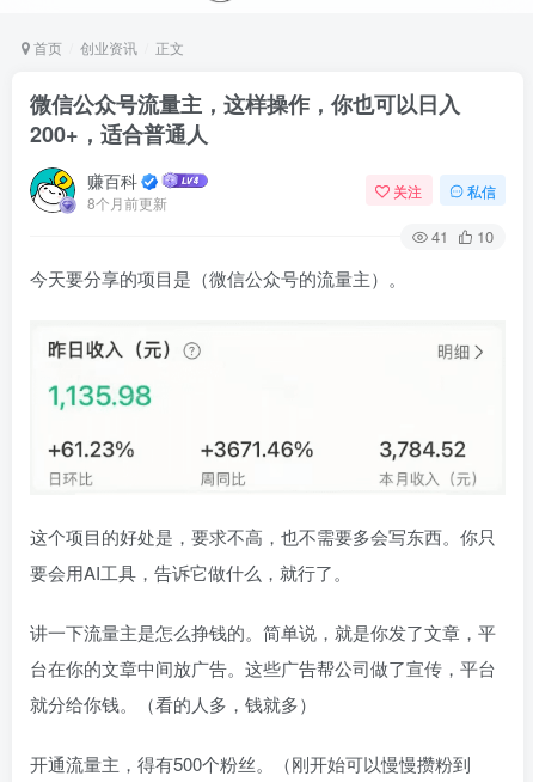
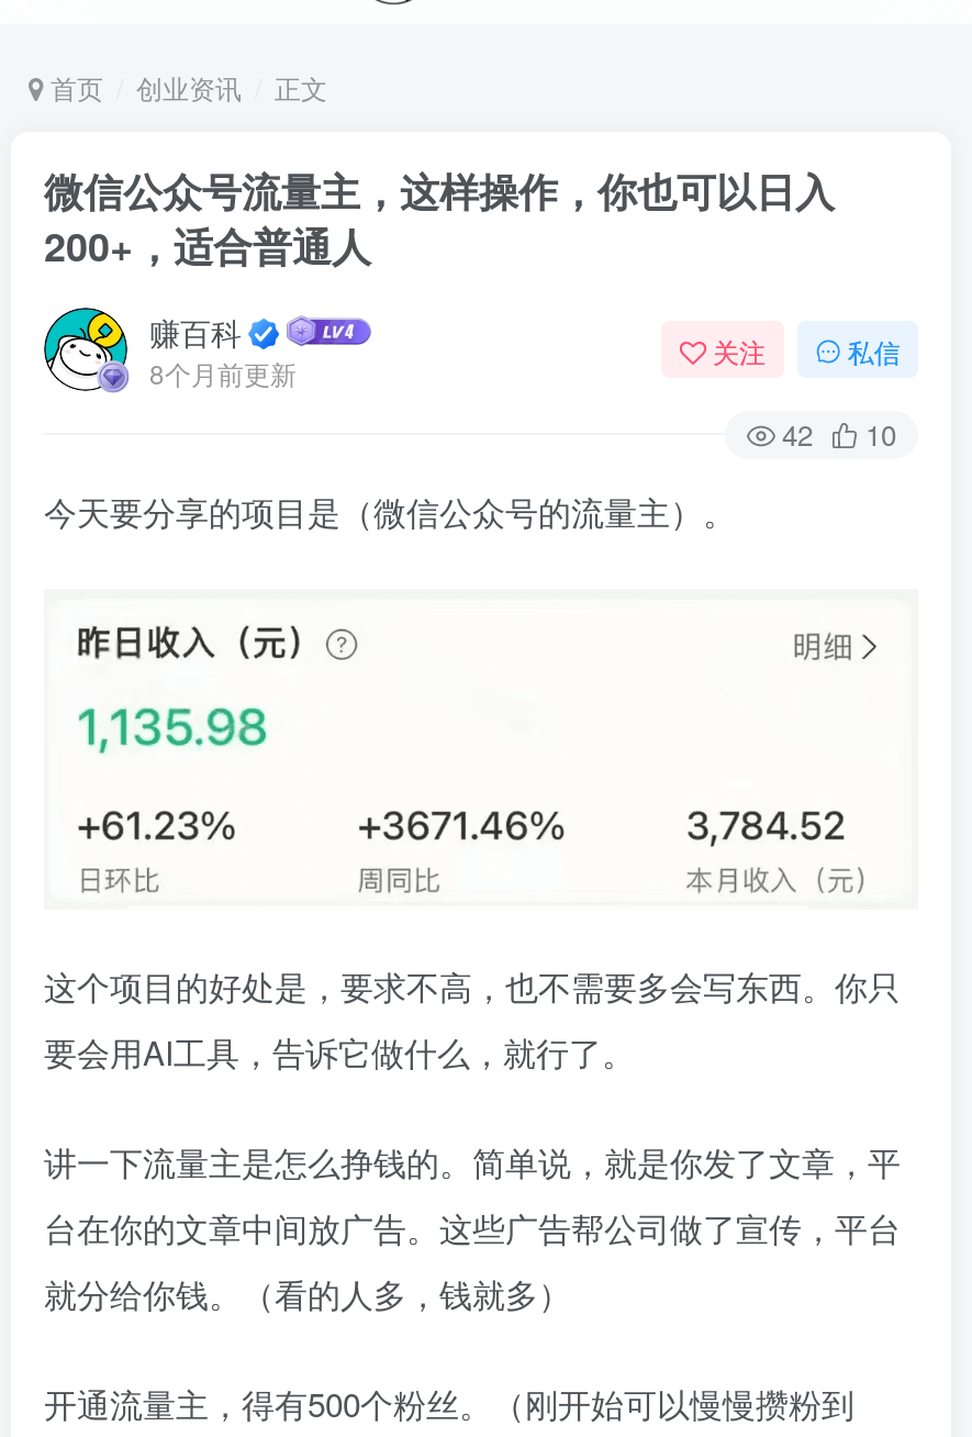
[431,225,494,248] 41 10 -> [782,413,896,455] 42 10

